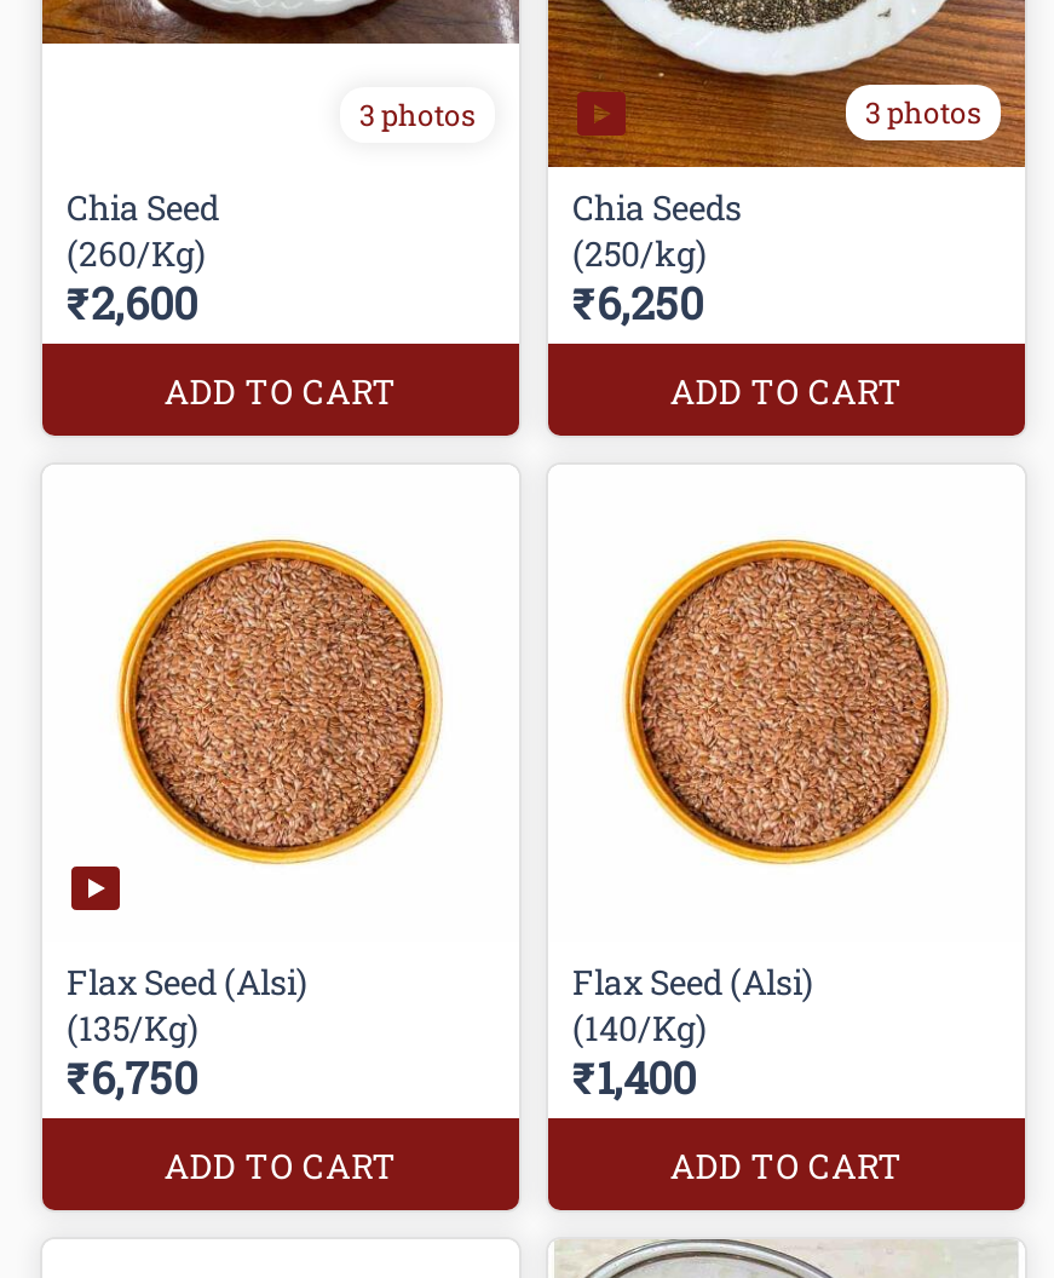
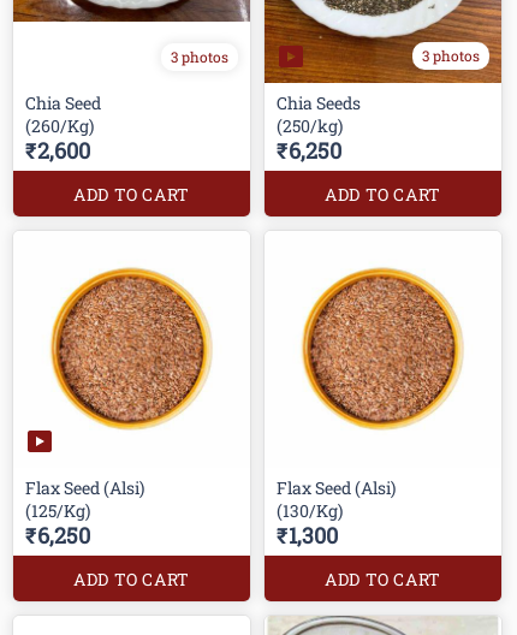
[67,1004,197,1105] (135/Kg) | ₹6,750 -> [25,499,90,549] (125/Kg) | ₹6,250
[572,1004,705,1105] (140/Kg) | ₹1,400 -> [277,499,343,549] (130/Kg) | ₹1,300

